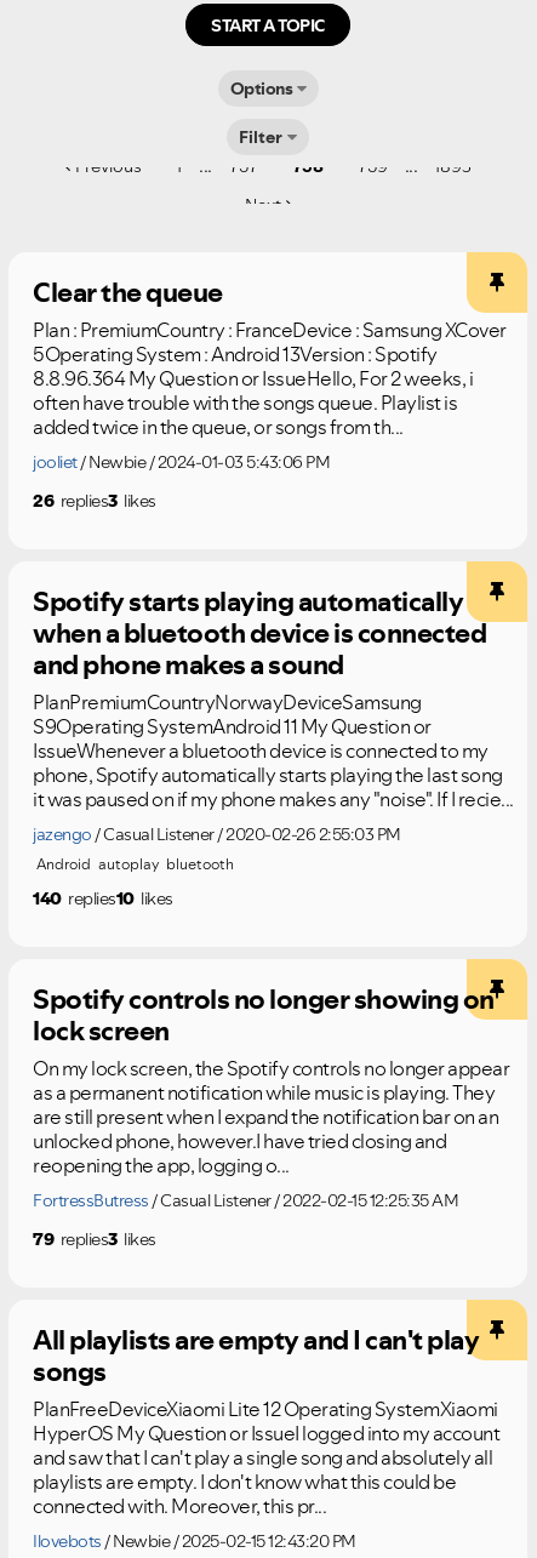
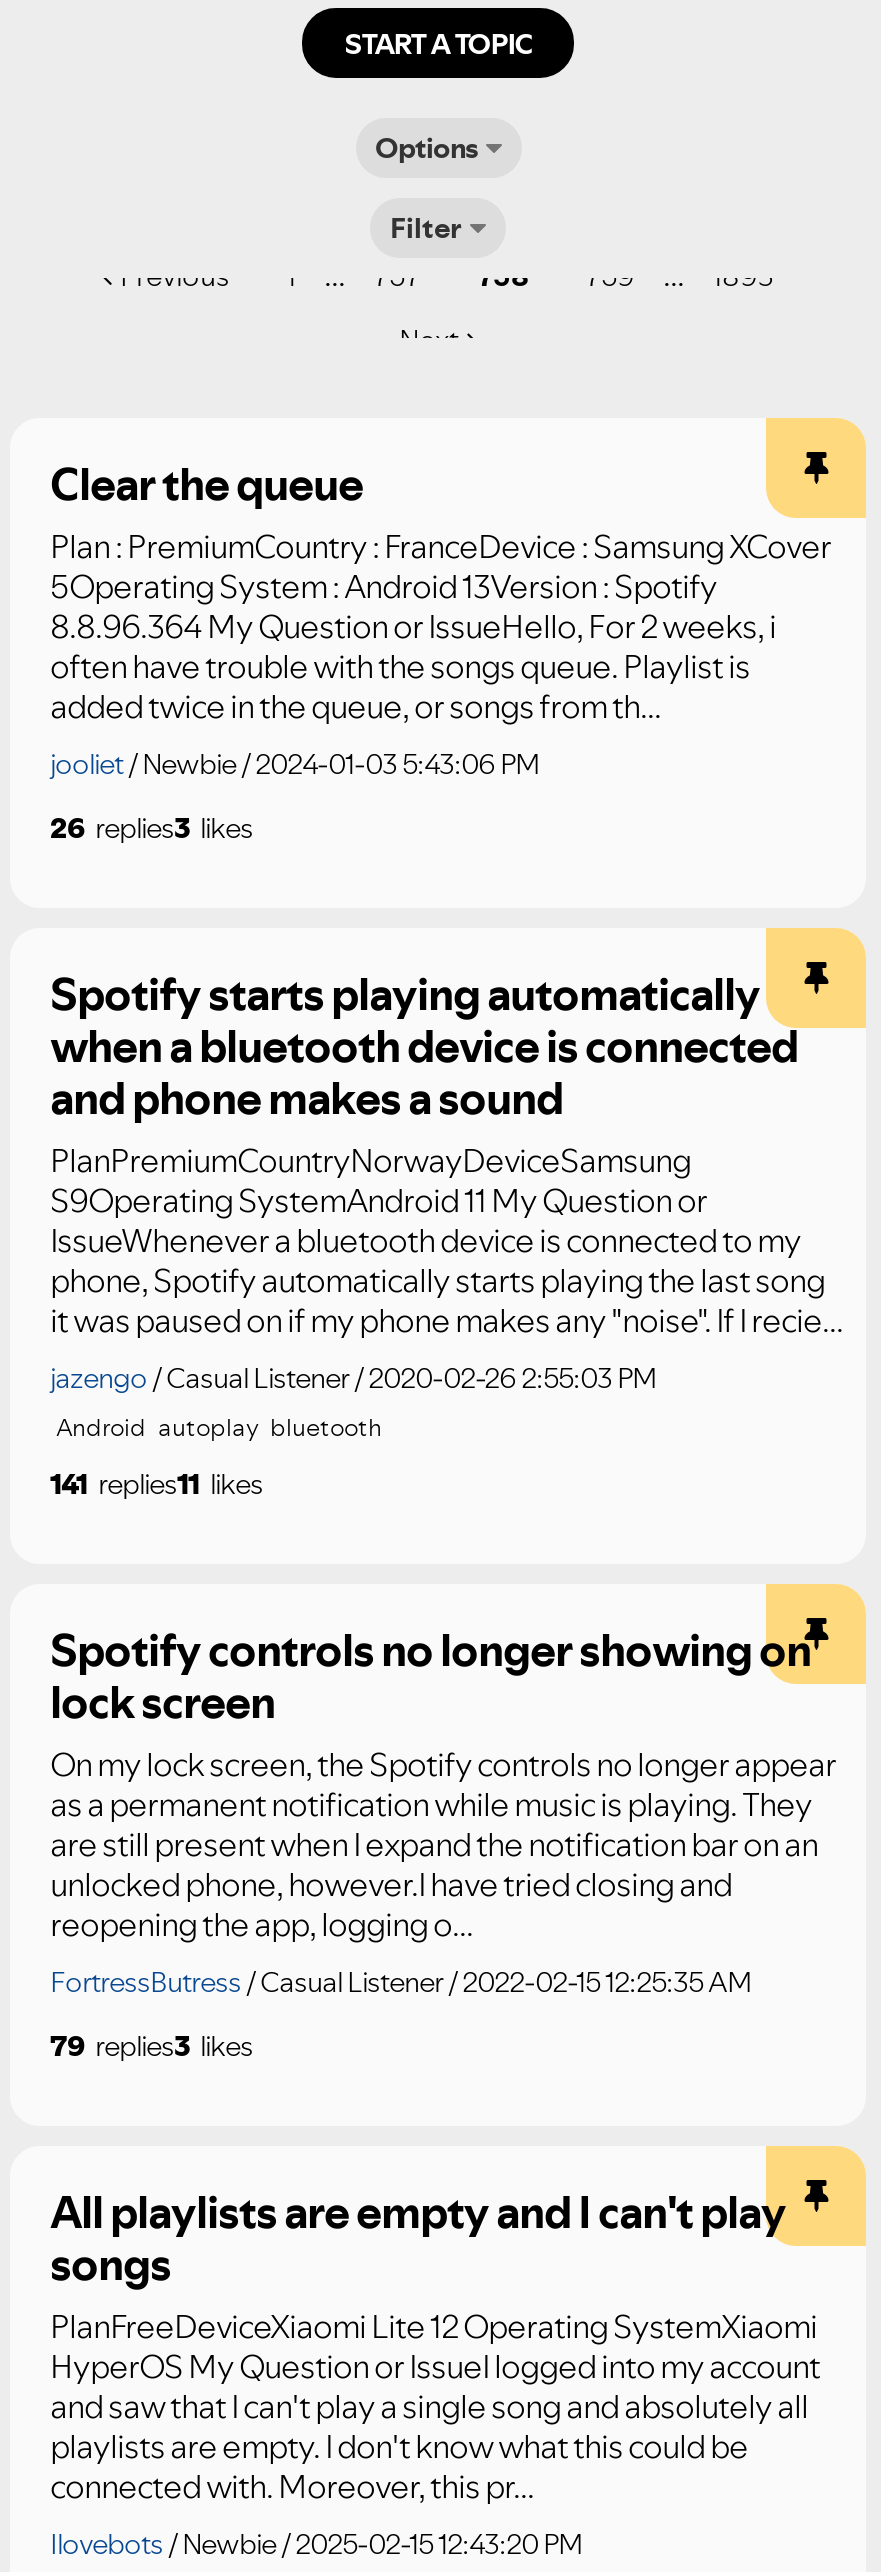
[33,886,173,911] 140 replies10 likes -> [50,1464,263,1504] 141 replies11 likes

